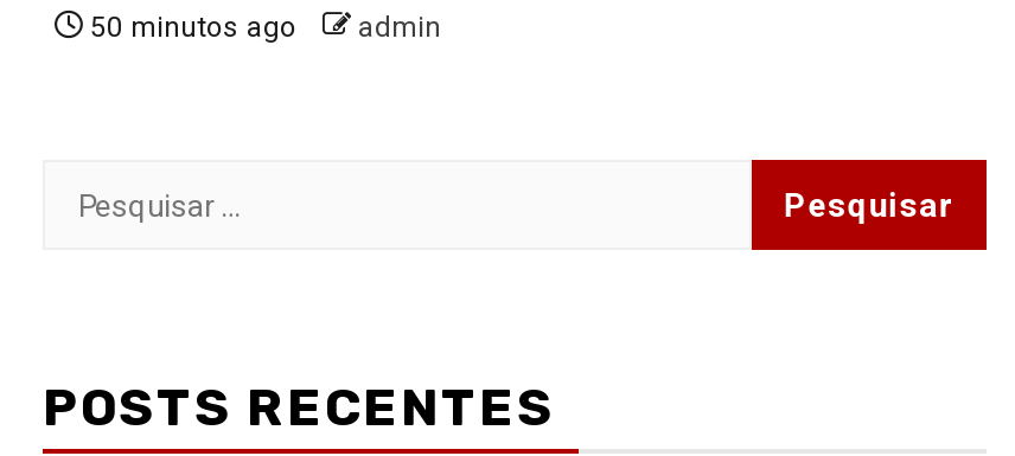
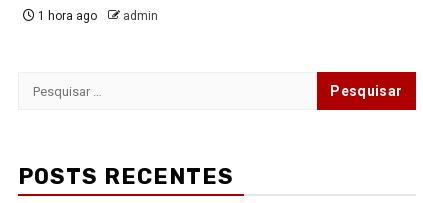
[83,12,441,45] 50 minutos ago admin -> [35,9,158,23] 1 hora ago admin

